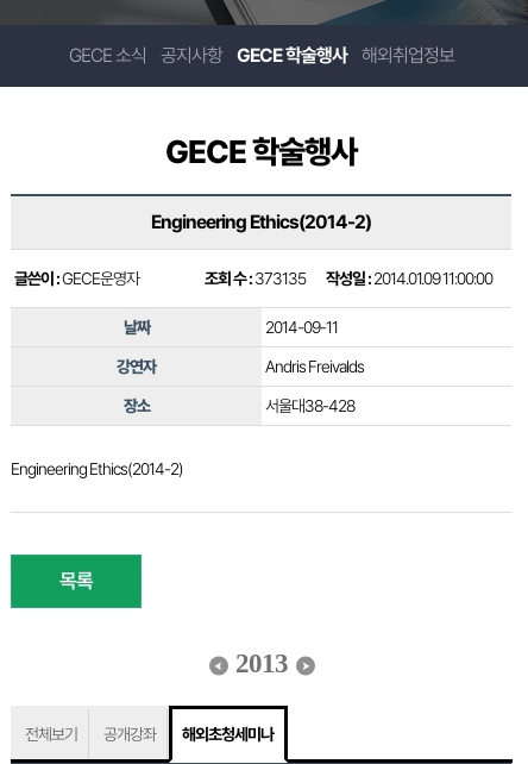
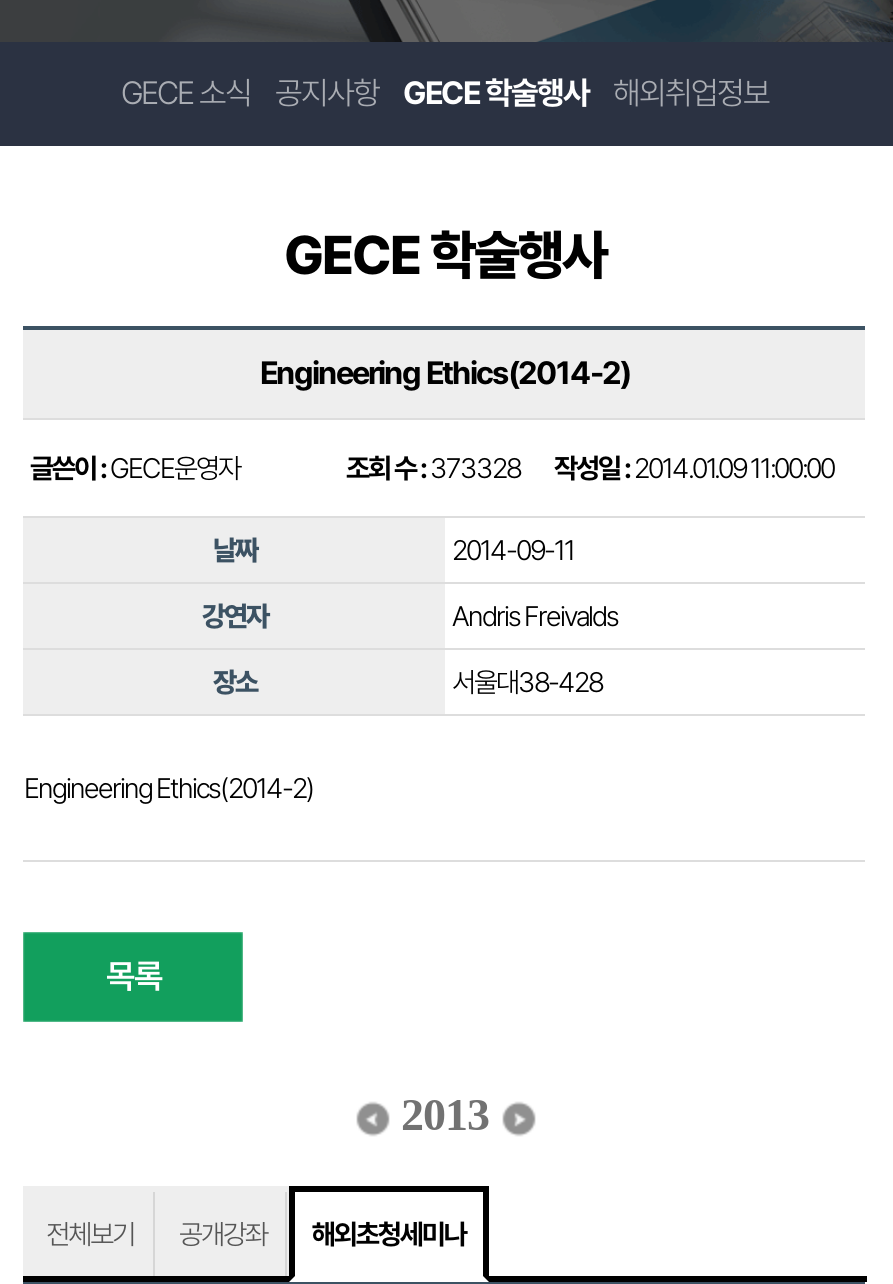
[205,269,493,288] 조회 수 : 373135 작성일 : 2014.01.09 11:00:00 -> [346,452,834,484] 조회 수 : 373328 작성일 : 2014.01.09 11:00:00

